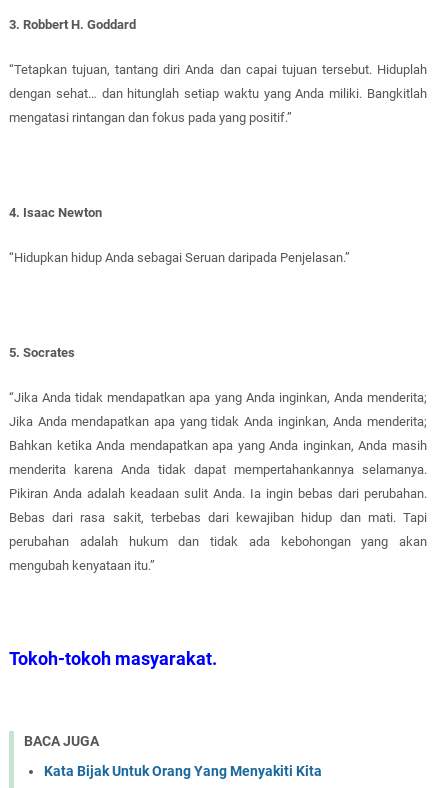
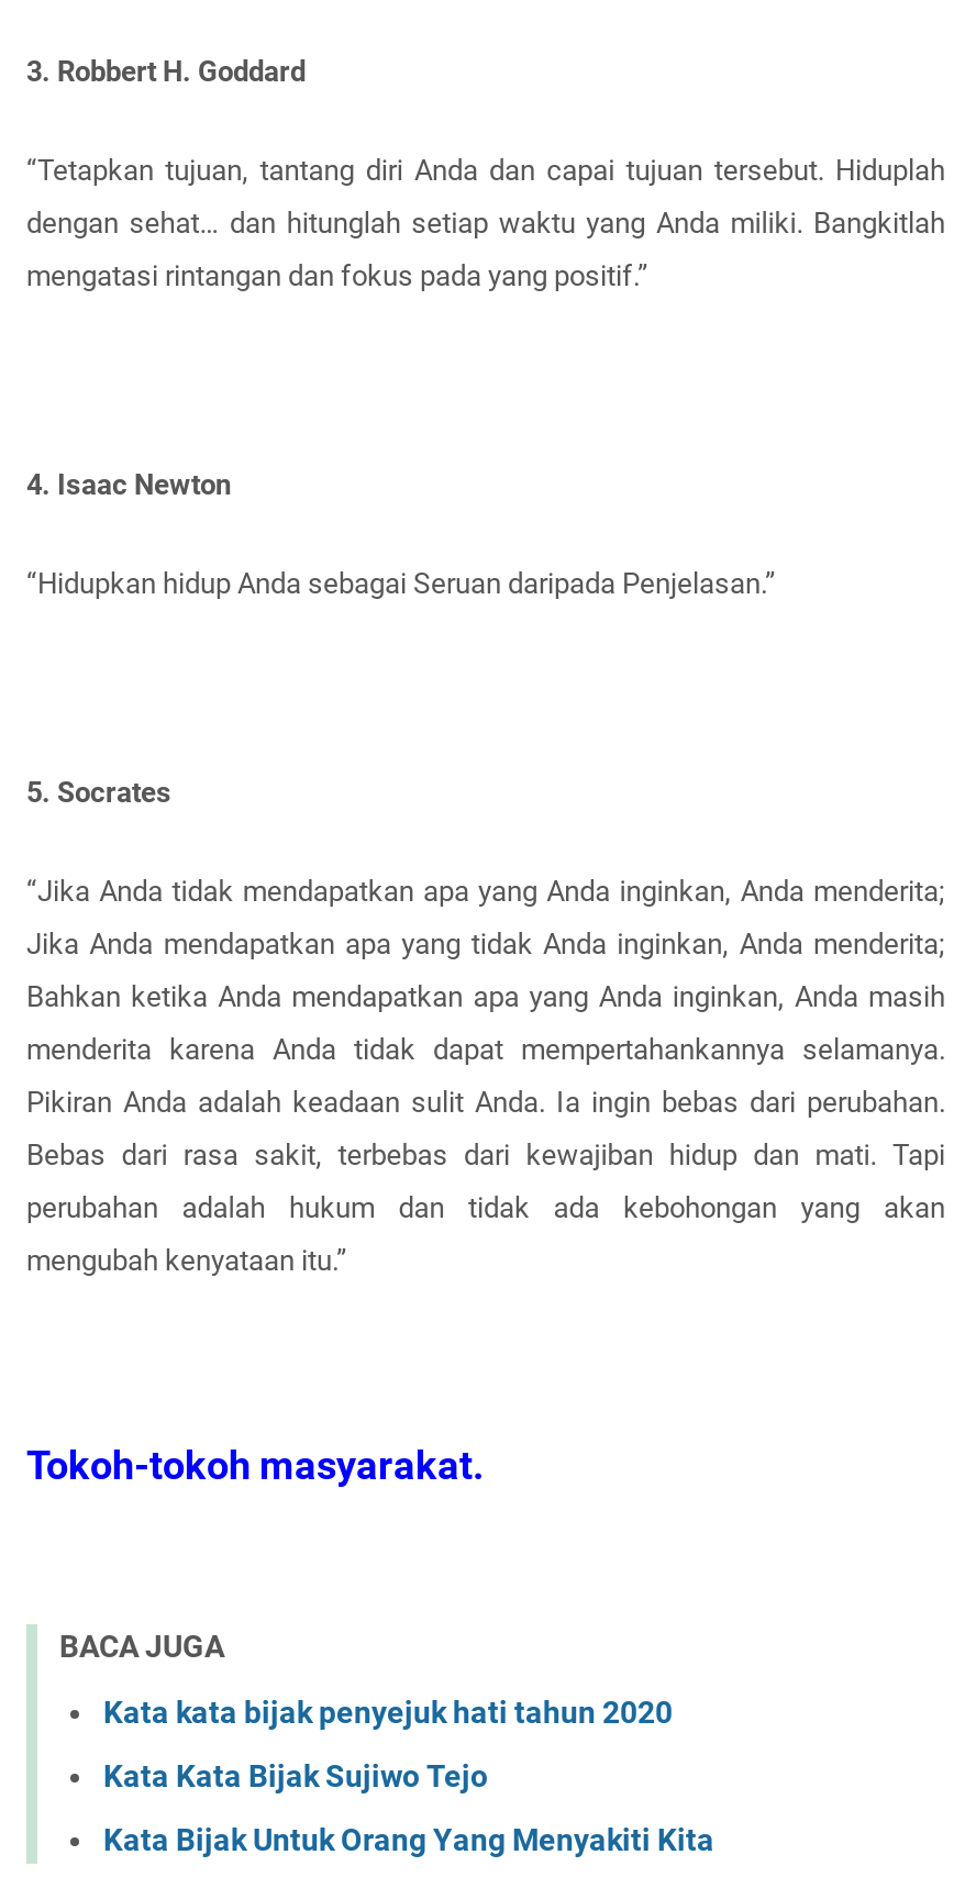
none -> [103,1695,673,1794] Kata kata bijak penyejuk hati tahun 2020 | Kata Kata Bijak Sujiwo Tejo

